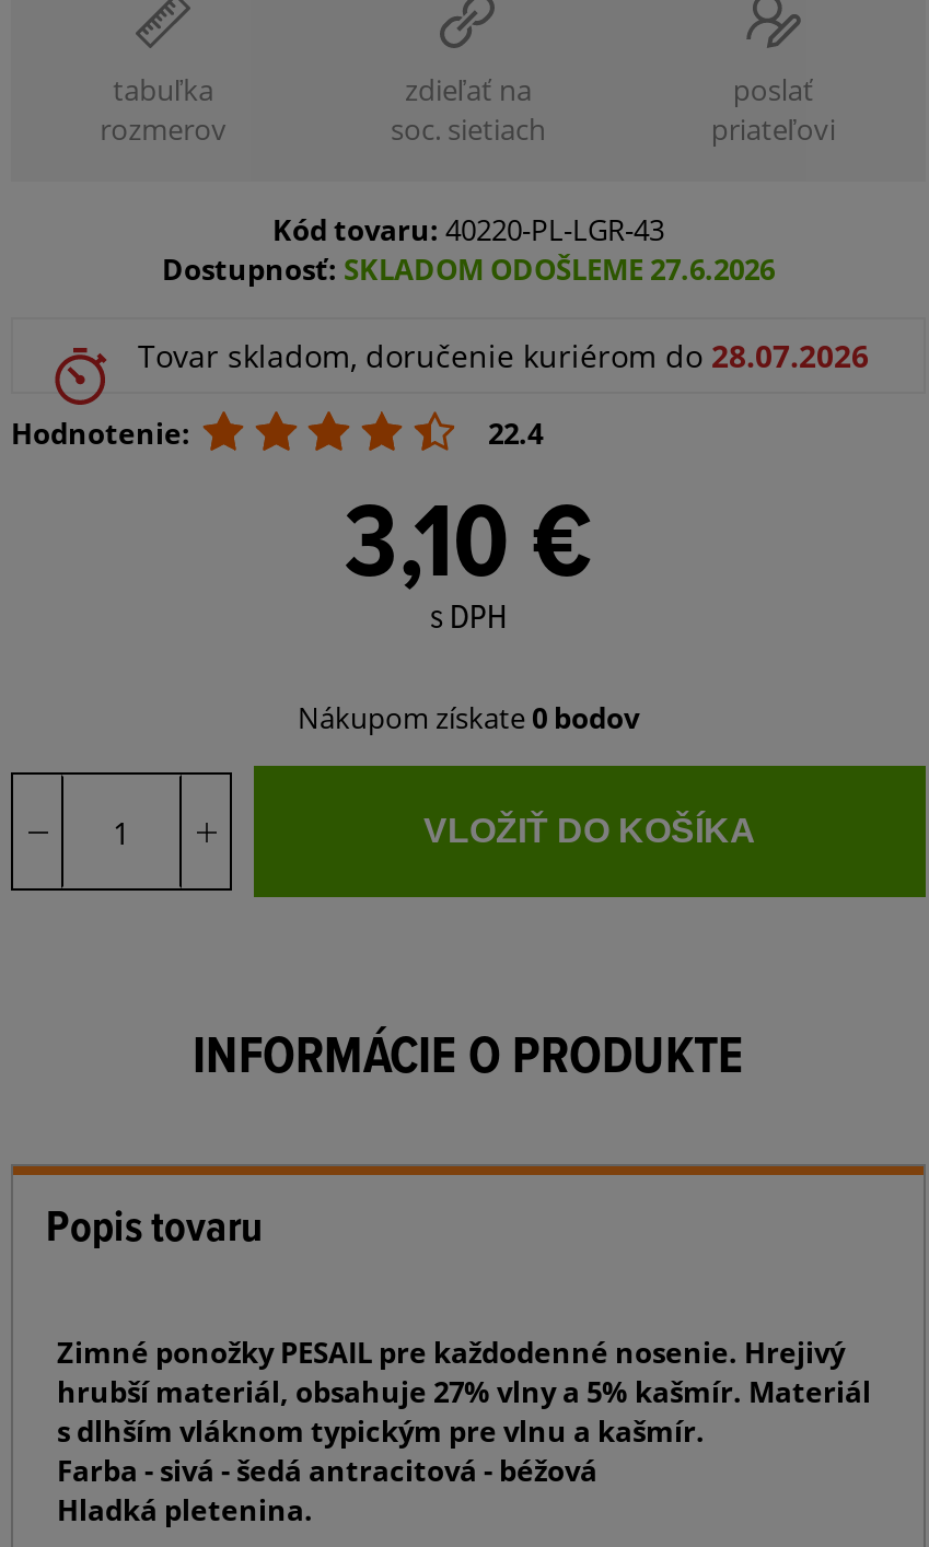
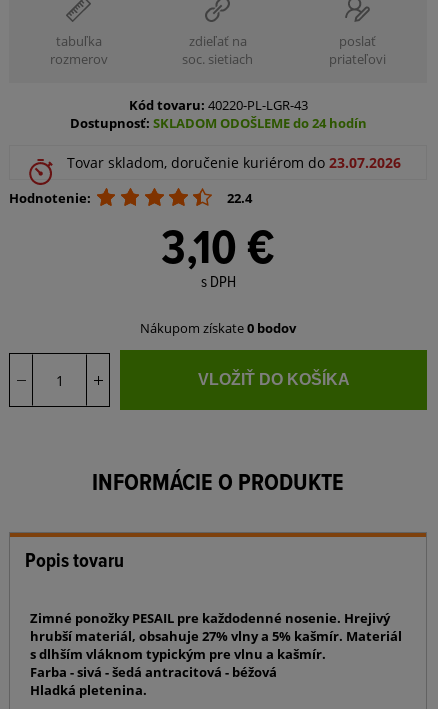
[162,250,775,289] Dostupnosť: SKLADOM ODOŠLEME 27.6.2026 -> [69,114,366,132] Dostupnosť: SKLADOM ODOŠLEME do 24 hodín
[138,335,869,377] Tovar skladom, doručenie kuriérom do 28.07.2026 -> [67,153,401,172] Tovar skladom, doručenie kuriérom do 23.07.2026

